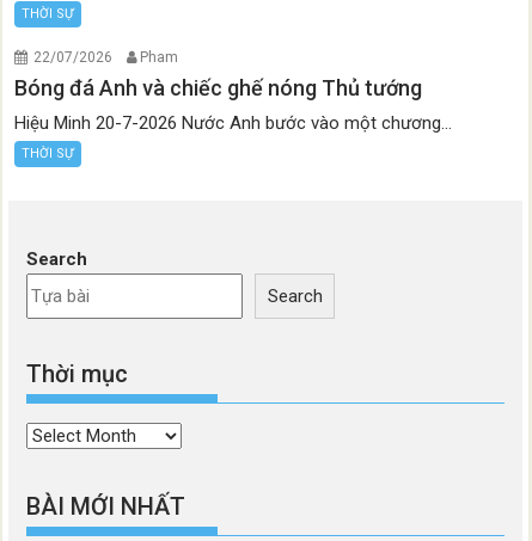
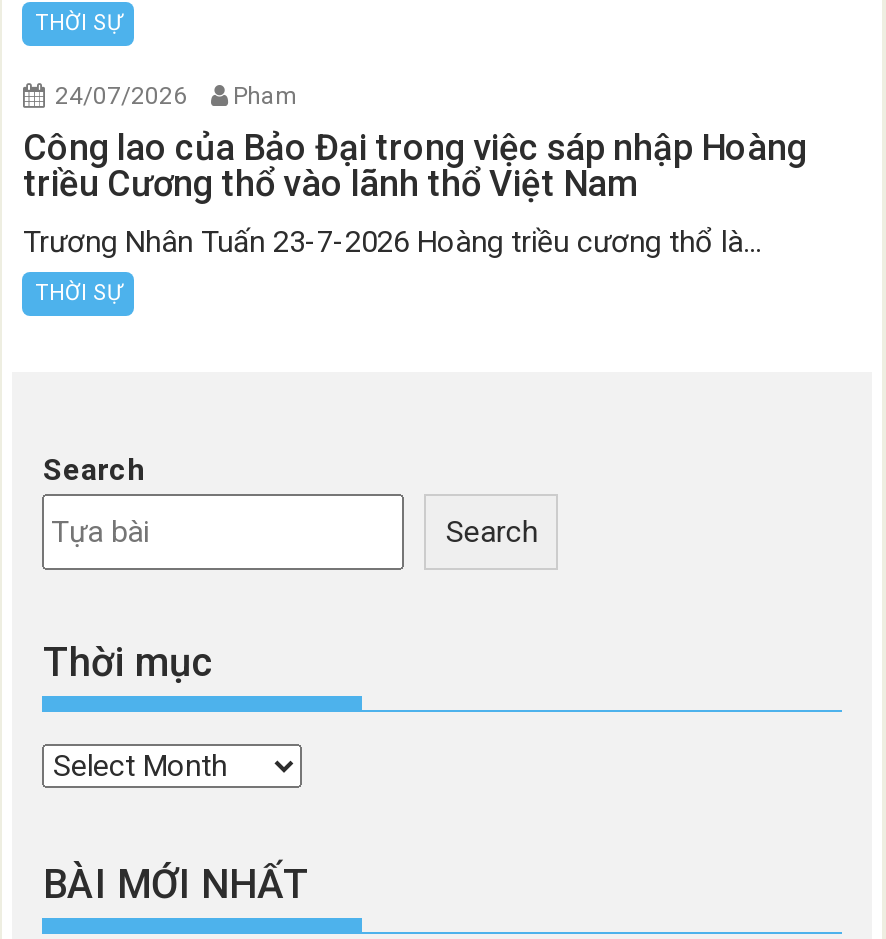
[34,49,179,65] 22/07/2026 Pham -> [55,82,297,110] 24/07/2026 Pham
[15,75,423,100] Bóng đá Anh và chiếc ghế nóng Thủ tướng -> [23,126,807,204] Công lao của Bảo Đại trong việc sáp nhập Hoàng | triều Cương thổ vào lãnh thổ Việt Nam
[15,112,452,134] Hiệu Minh 20-7-2026 Nước Anh bước vào một chương... -> [23,224,761,260] Trương Nhân Tuấn 23-7-2026 Hoàng triều cương thổ là...

